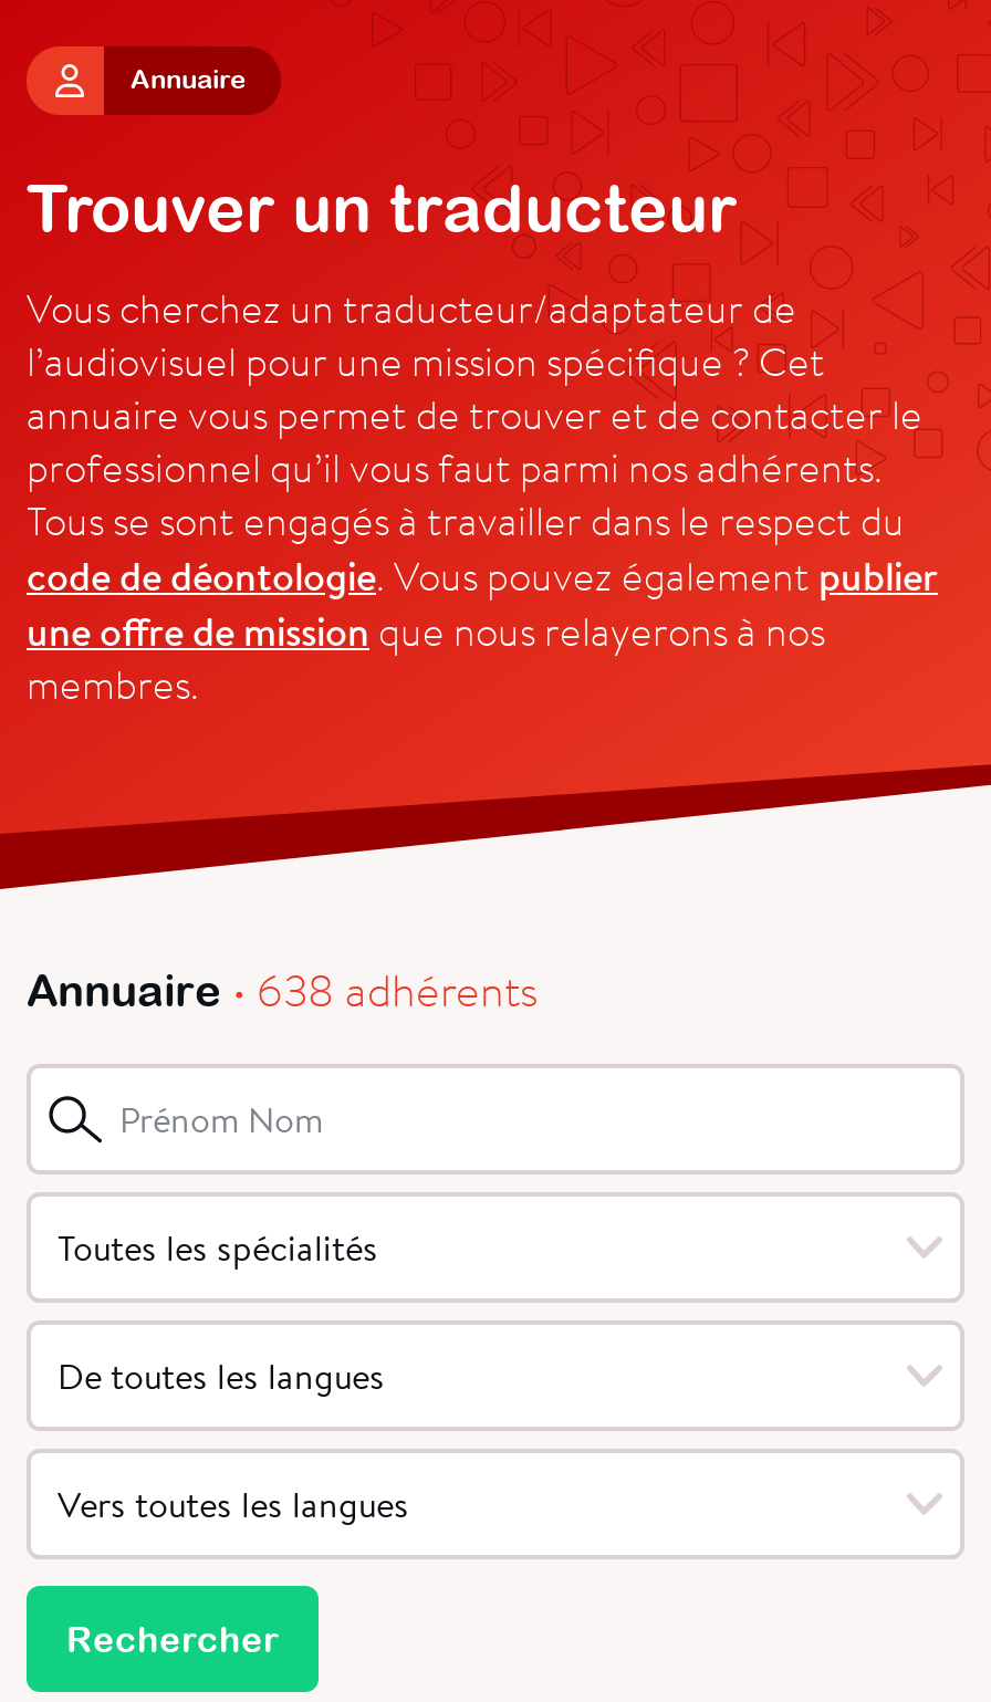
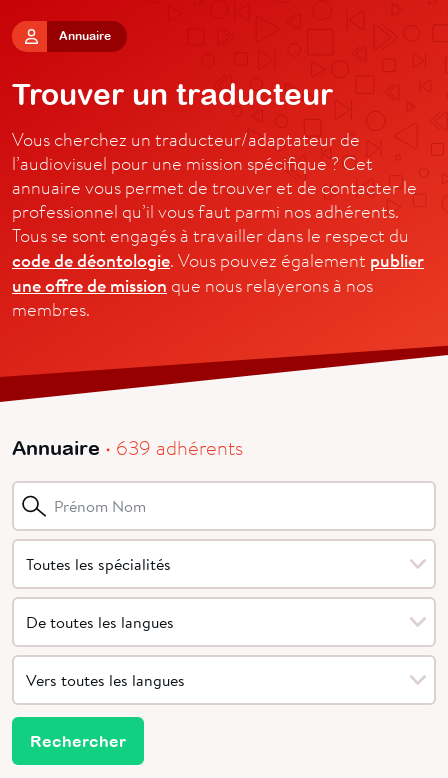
[27,959,538,1017] Annuaire • 638 adhérents -> [12,434,243,460] Annuaire • 639 adhérents

